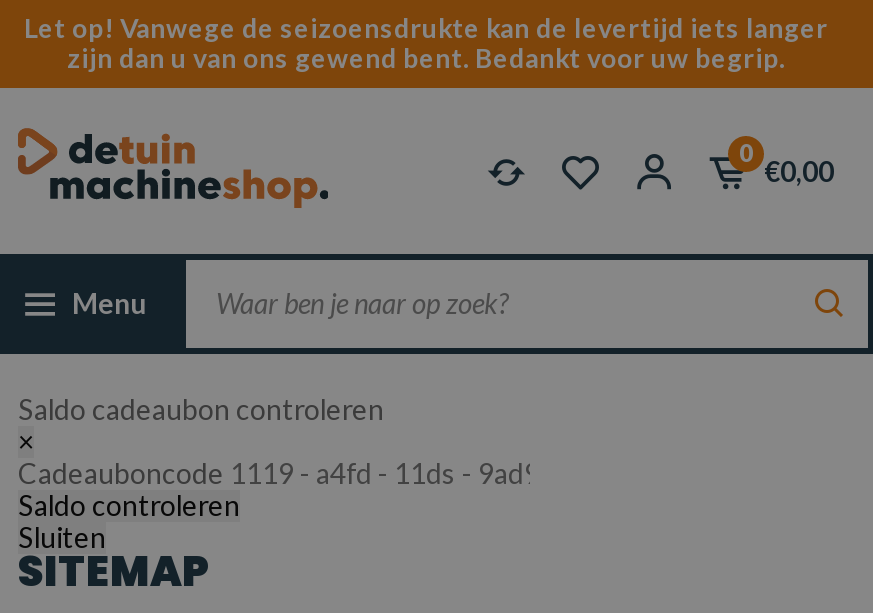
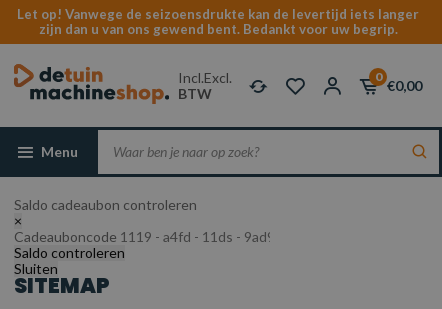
none -> [178,68,232,101] Incl.Excl. | BTW

